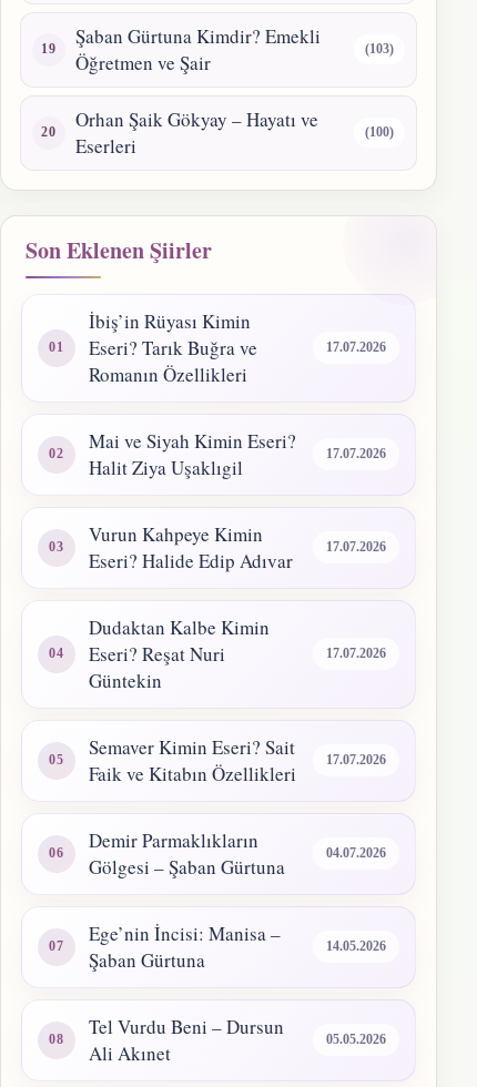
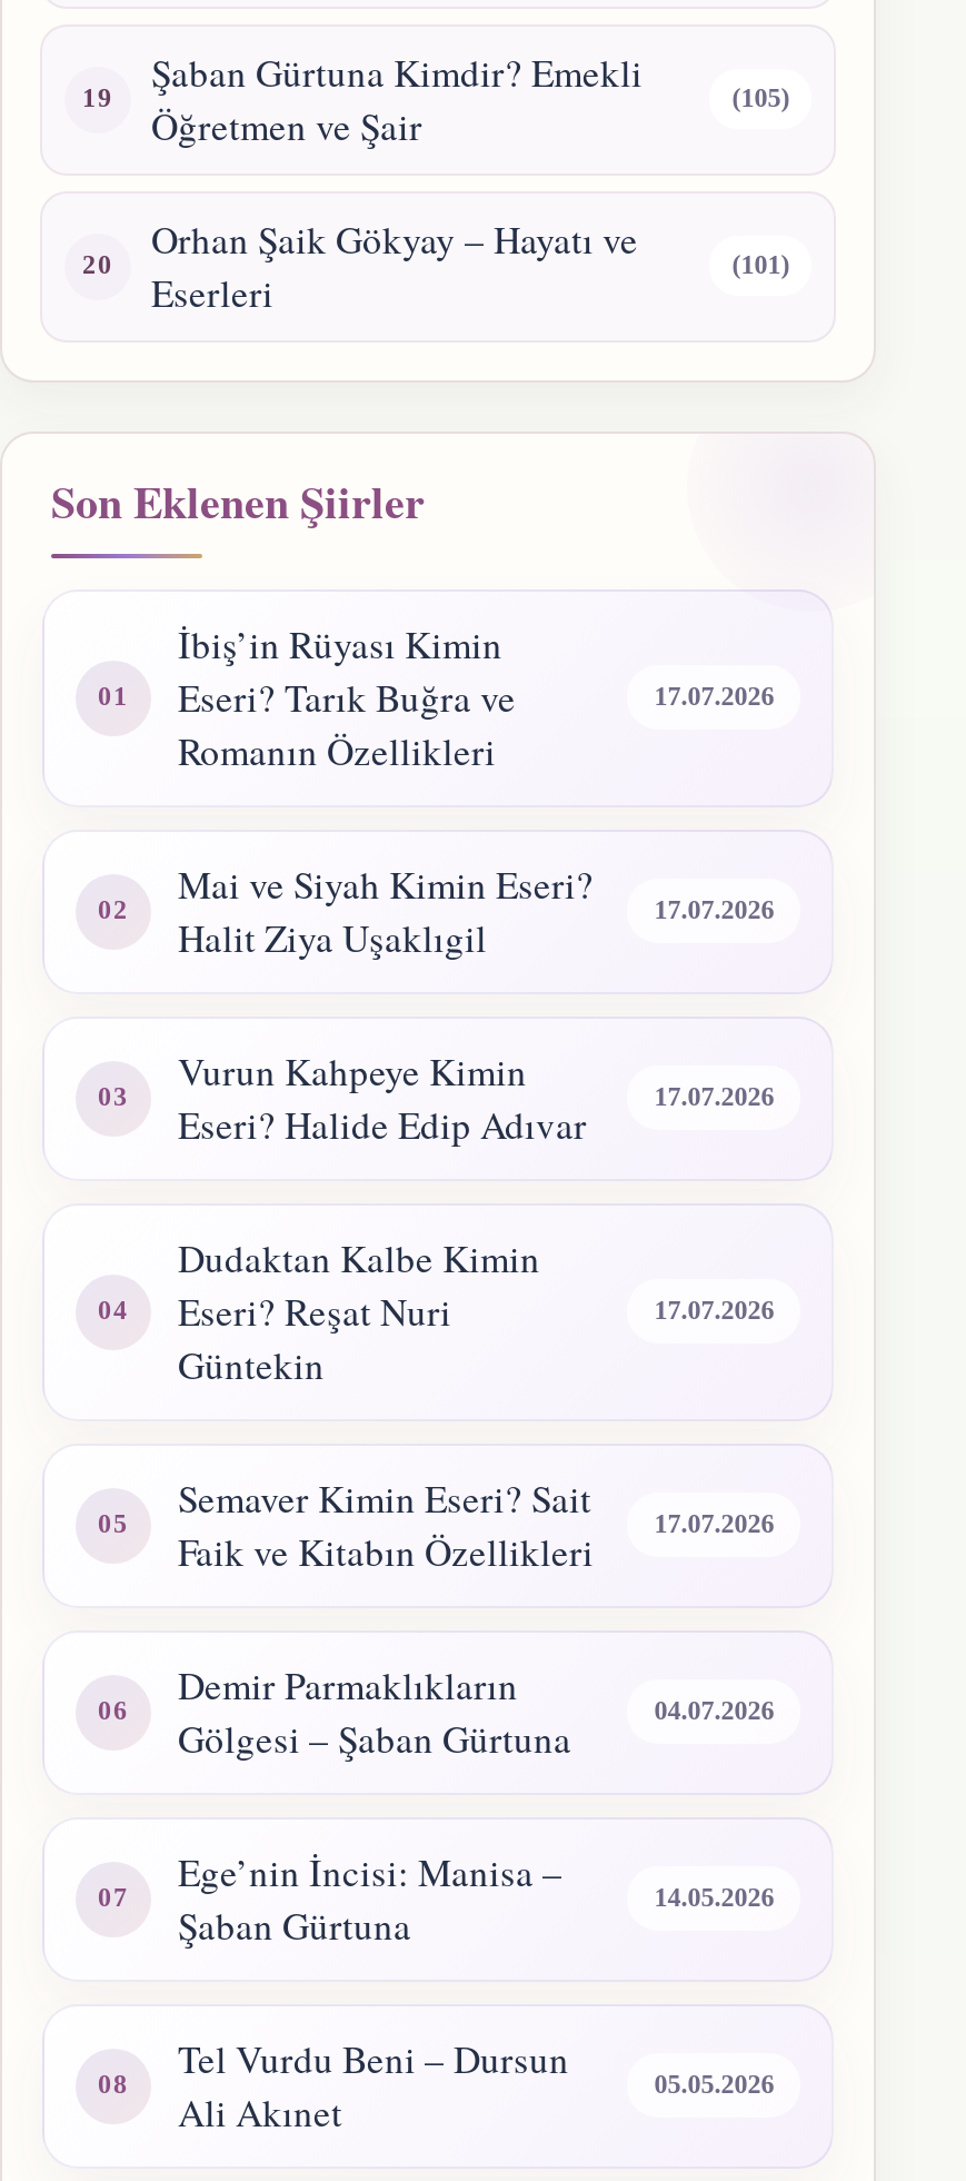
[365,41,394,57] (103) -> [732,83,790,114] (105)
[365,124,394,140] (100) -> [732,249,790,280] (101)

